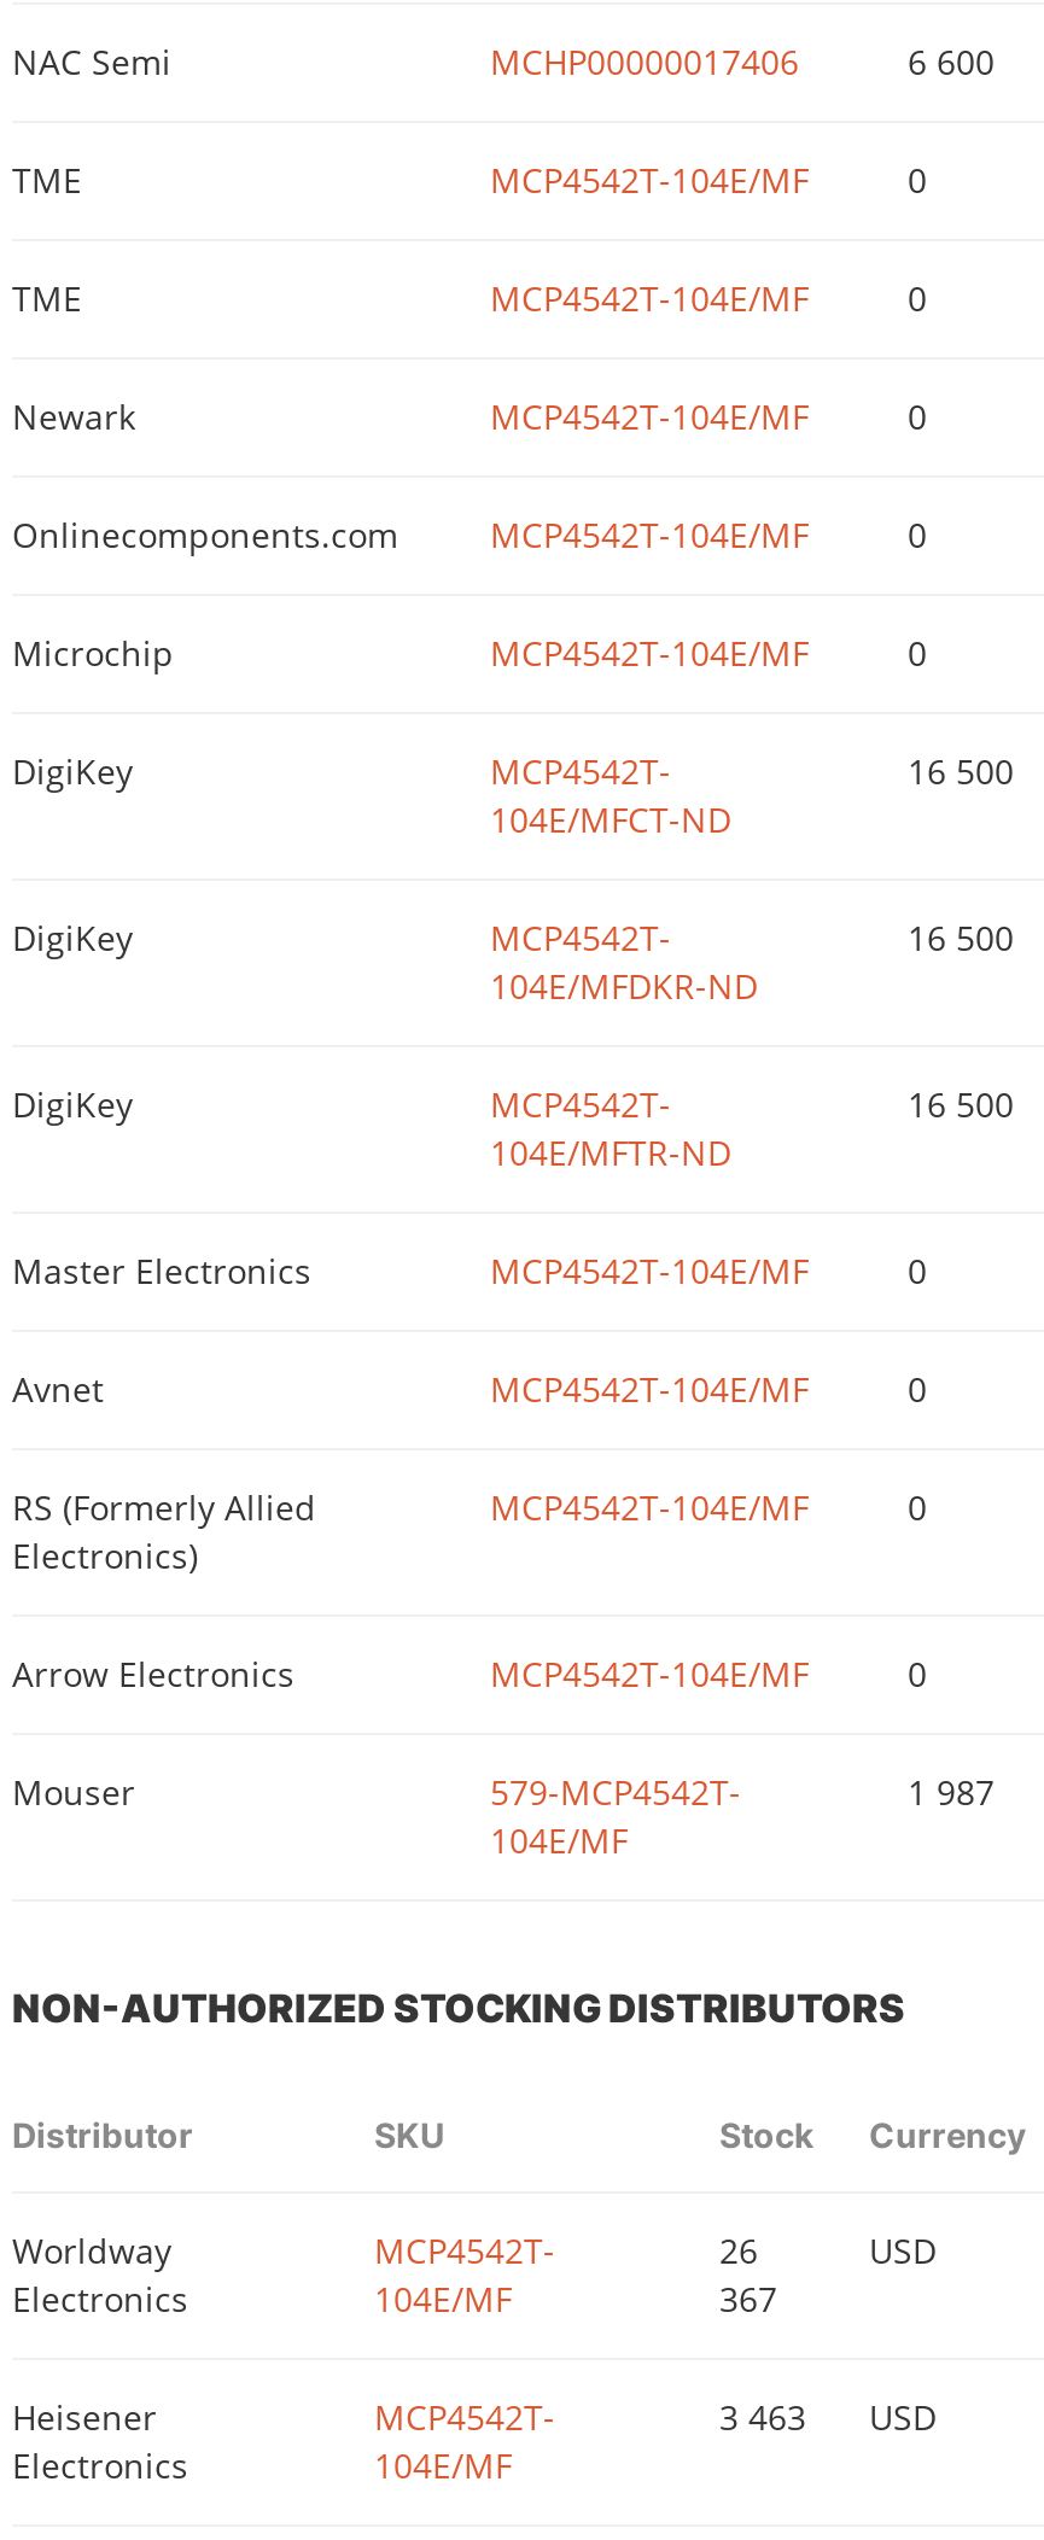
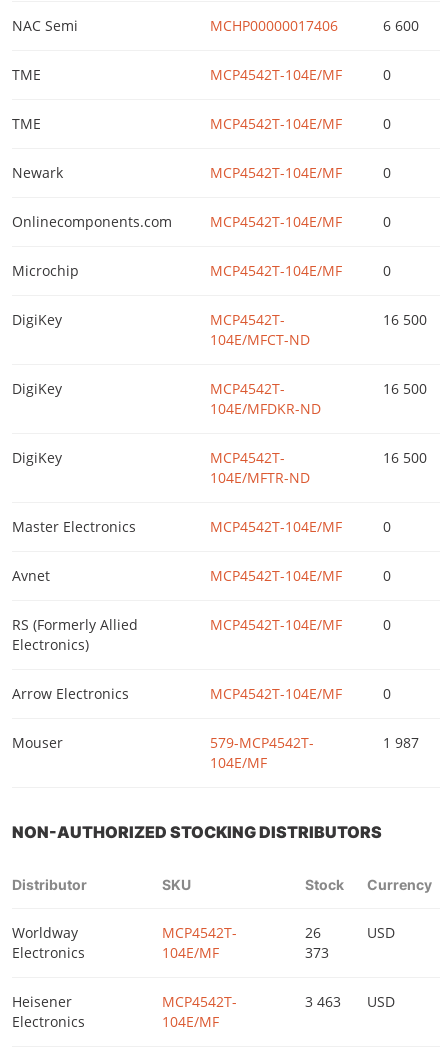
[719,2275,777,2321] 367 -> [305,943,329,962] 373

